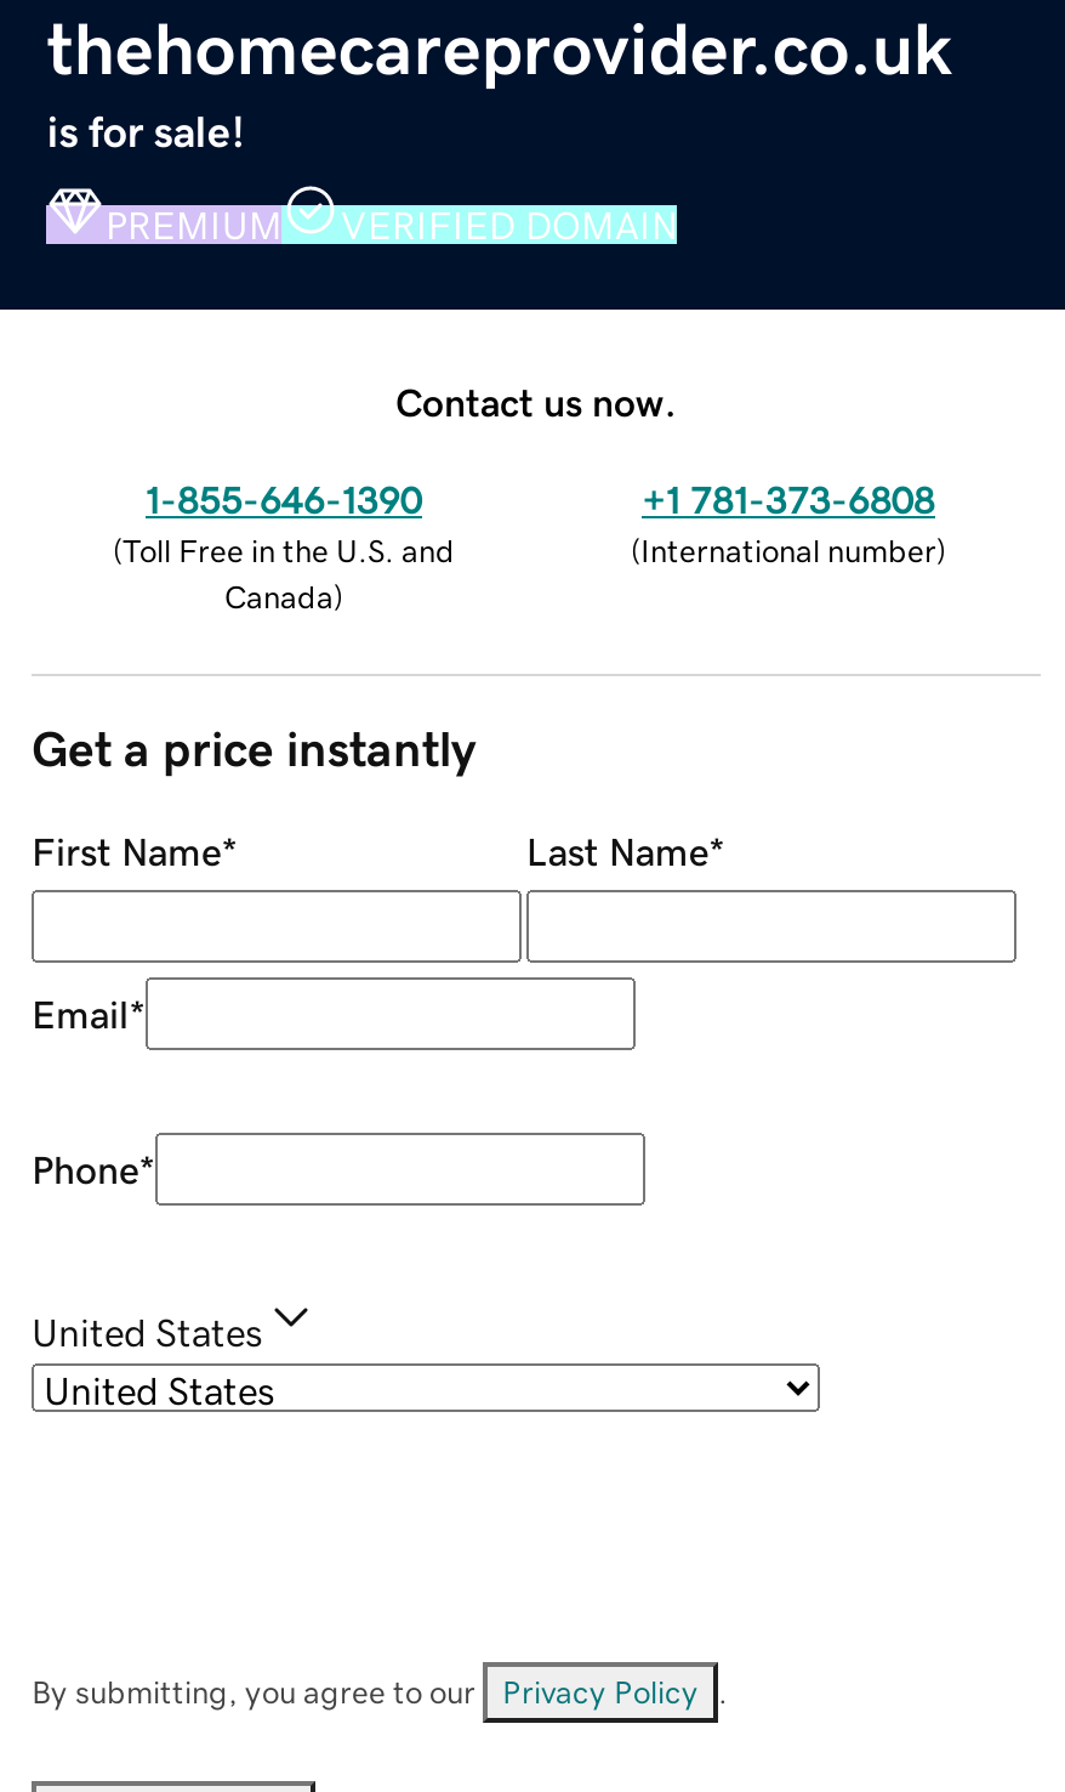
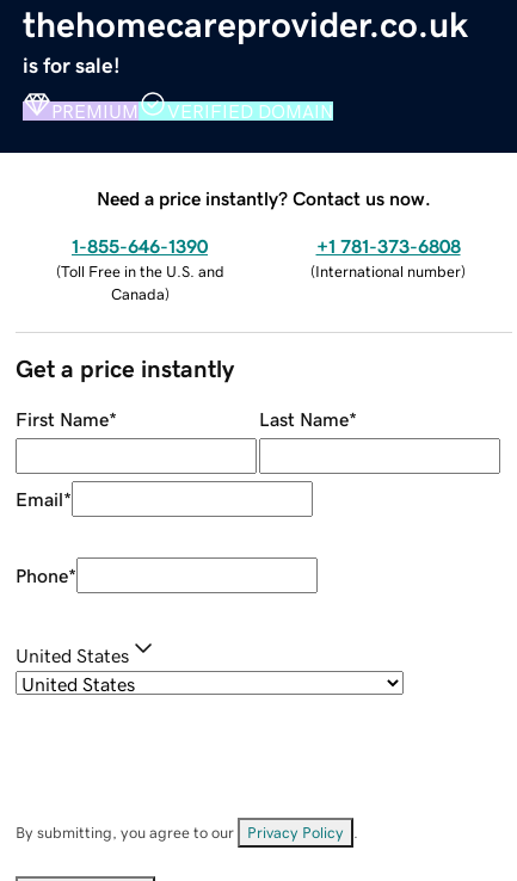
[395,381,677,420] Contact us now. -> [97,188,431,207] Need a price instantly? Contact us now.

